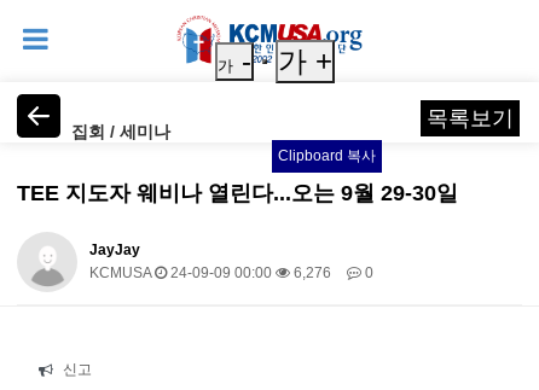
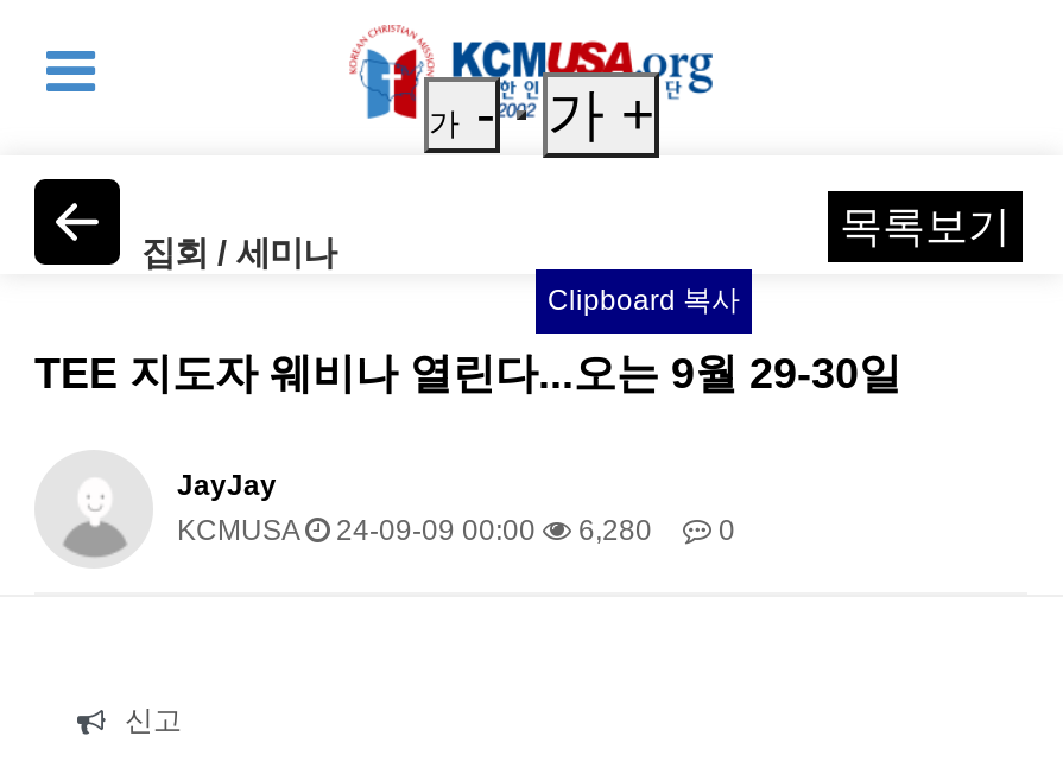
[89,264,373,281] KCMUSA 24-09-09 00:00 6,276 0 -> [177,514,735,547] KCMUSA 24-09-09 00:00 6,280 0

